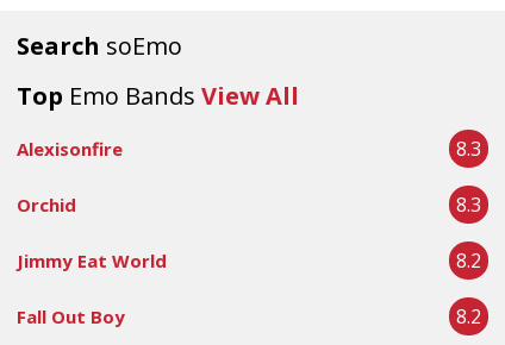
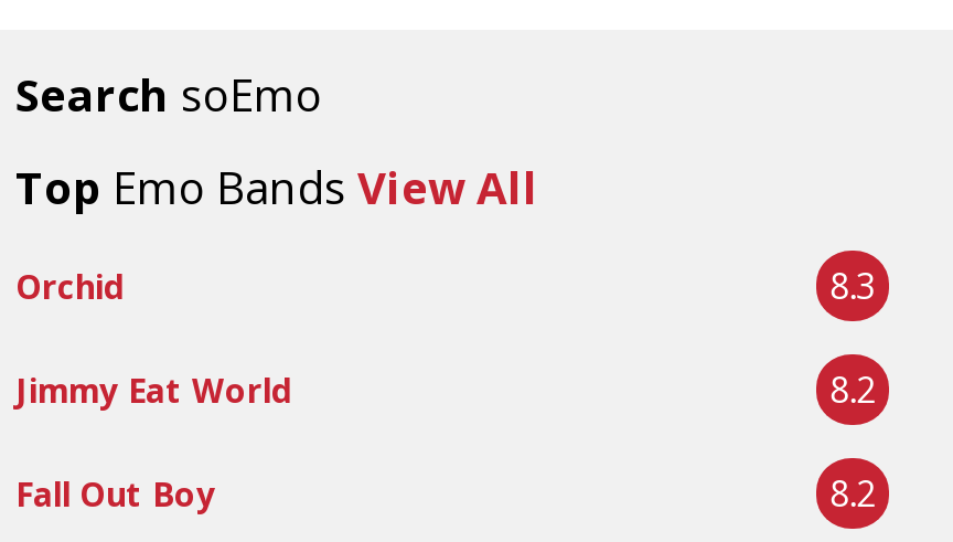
[17,135,481,161] Alexisonfire | 8.3 -> none

